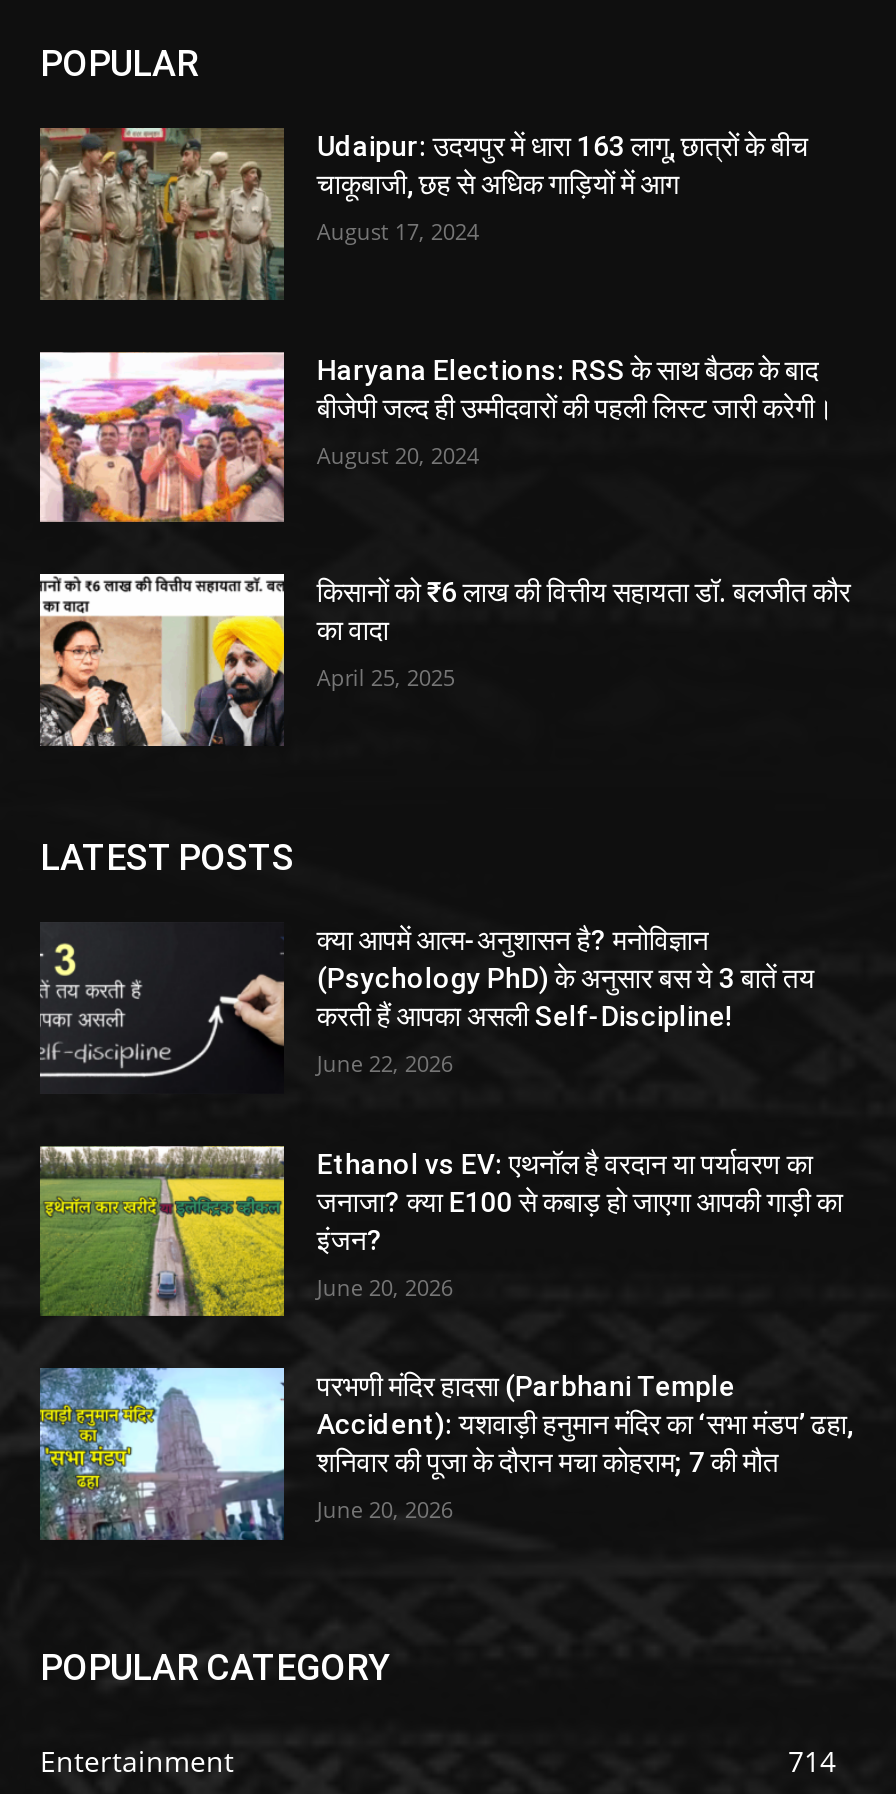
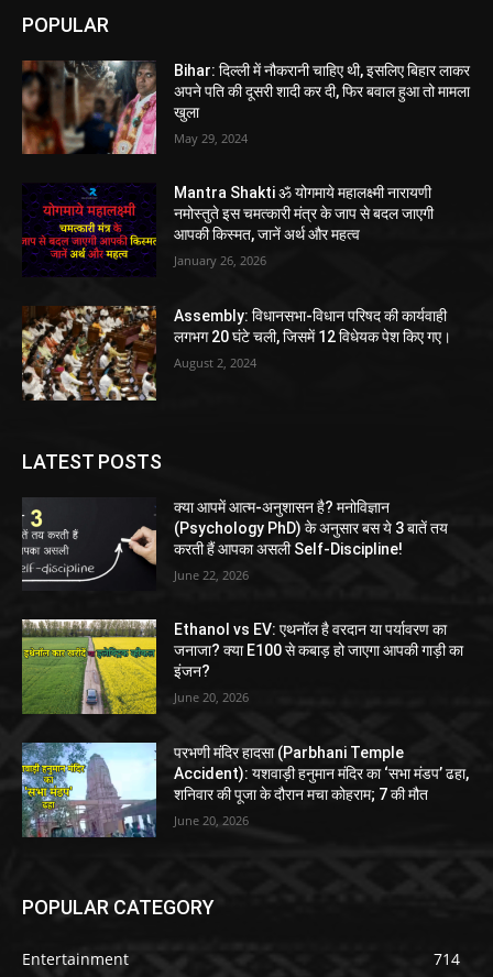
[38,126,809,302] [image] | Udaipur: उदयपुर में धारा 163 लागू, छात्रों के बीच | चाकूबाजी, छह से अधिक गाड़ियों में आग -> [22,59,470,155] [image] | Bihar: दिल्ली में नौकरानी चाहिए थी, इसलिए बिहार लाकर | अपने पति की दूसरी शादी कर दी, फिर बवाल हुआ तो मामला | खुला
[317,215,479,245] August 17, 2024 -> [174,129,248,146] May 29, 2024
[38,350,833,524] [image] | Haryana Elections: RSS के साथ बैठक के बाद | बीजेपी जल्द ही उम्मीदवारों की पहली लिस्ट जारी करेगी। -> [22,184,434,277] [image] | Mantra Shakti ॐ योगमाये महालक्ष्मी नारायणी | नमोस्तुते इस चमत्कारी मंत्र के जाप से बदल जाएगी | आपकी किस्मत, जानें अर्थ और महत्व
[317,439,479,469] August 20, 2024 -> [174,252,267,269] January 26, 2026
[38,572,851,748] [image] | किसानों को ₹6 लाख की वित्तीय सहायता डॉ. बलजीत कौर | का वादा -> [21,305,452,402] [image] | Assembly: विधानसभा-विधान परिषद की कार्यवाही | लगभग 20 घंटे चली, जिसमें 12 विधेयक पेश किए गए।
[317,662,455,692] April 25, 2025 -> [174,354,257,371] August 2, 2024

